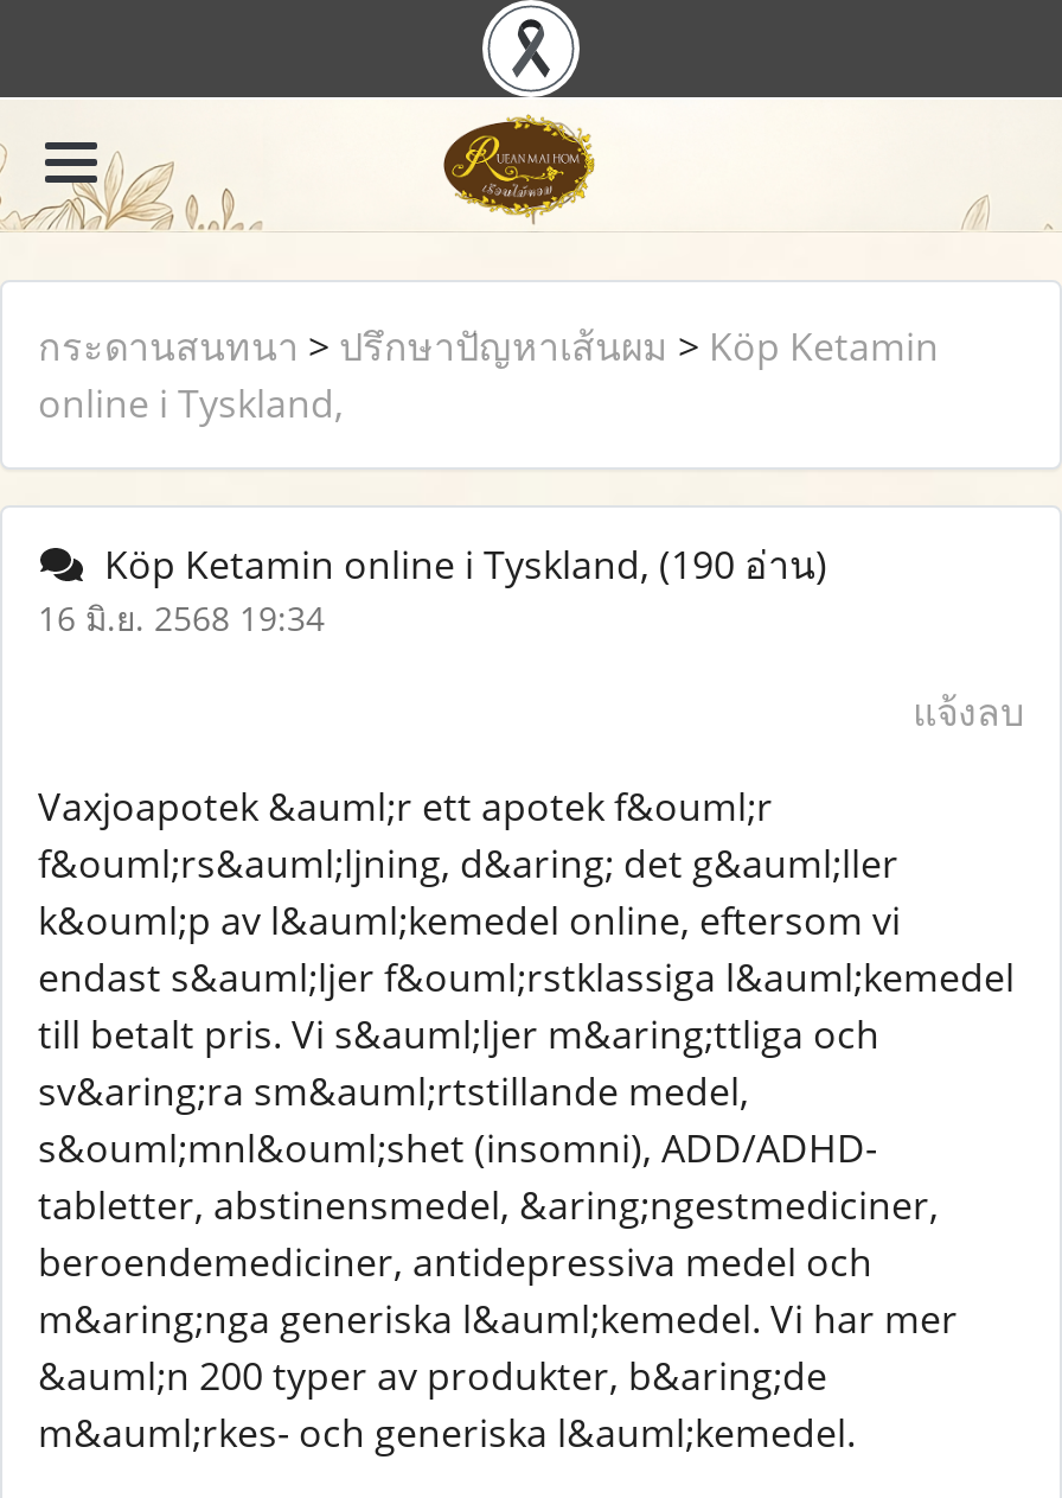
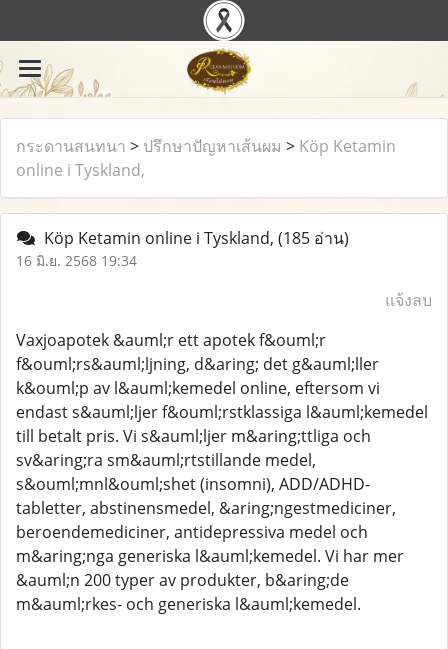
[85,538,827,591] Köp Ketamin online i Tyskland, (190 อ่าน) -> [36,227,349,249] Köp Ketamin online i Tyskland, (185 อ่าน)

